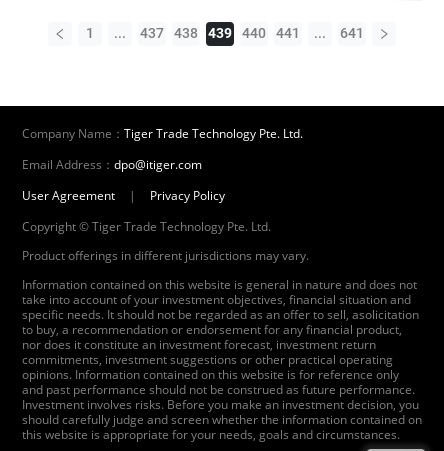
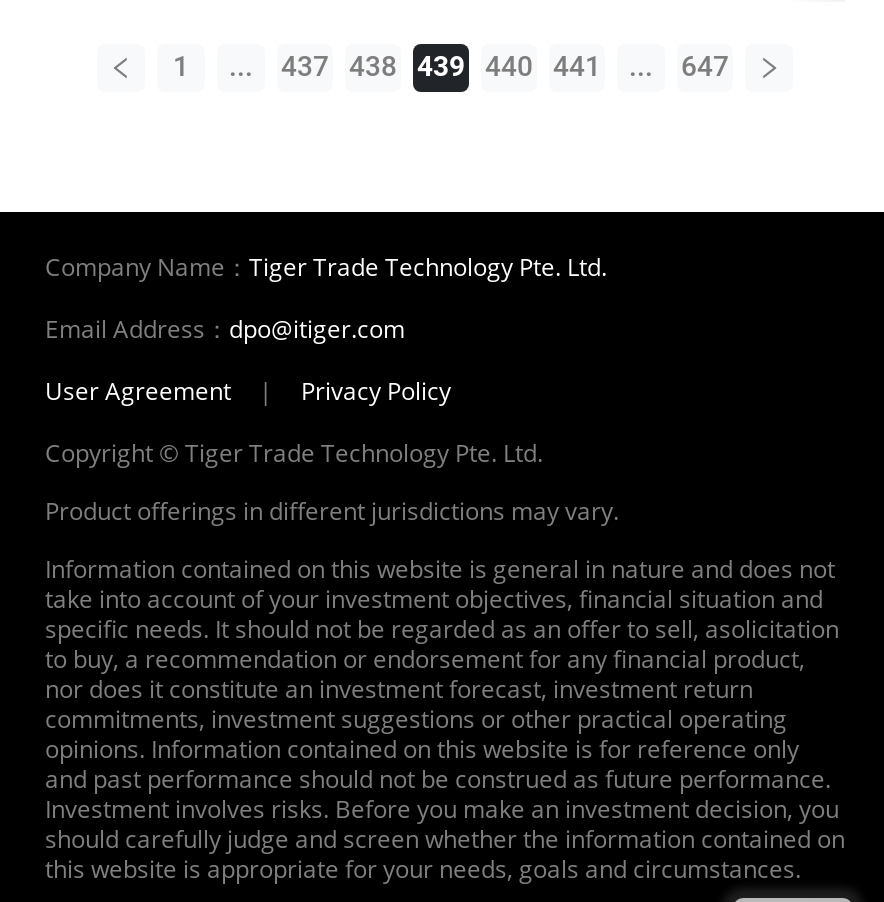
[340,25,364,41] 641 -> [681,50,729,82] 647

